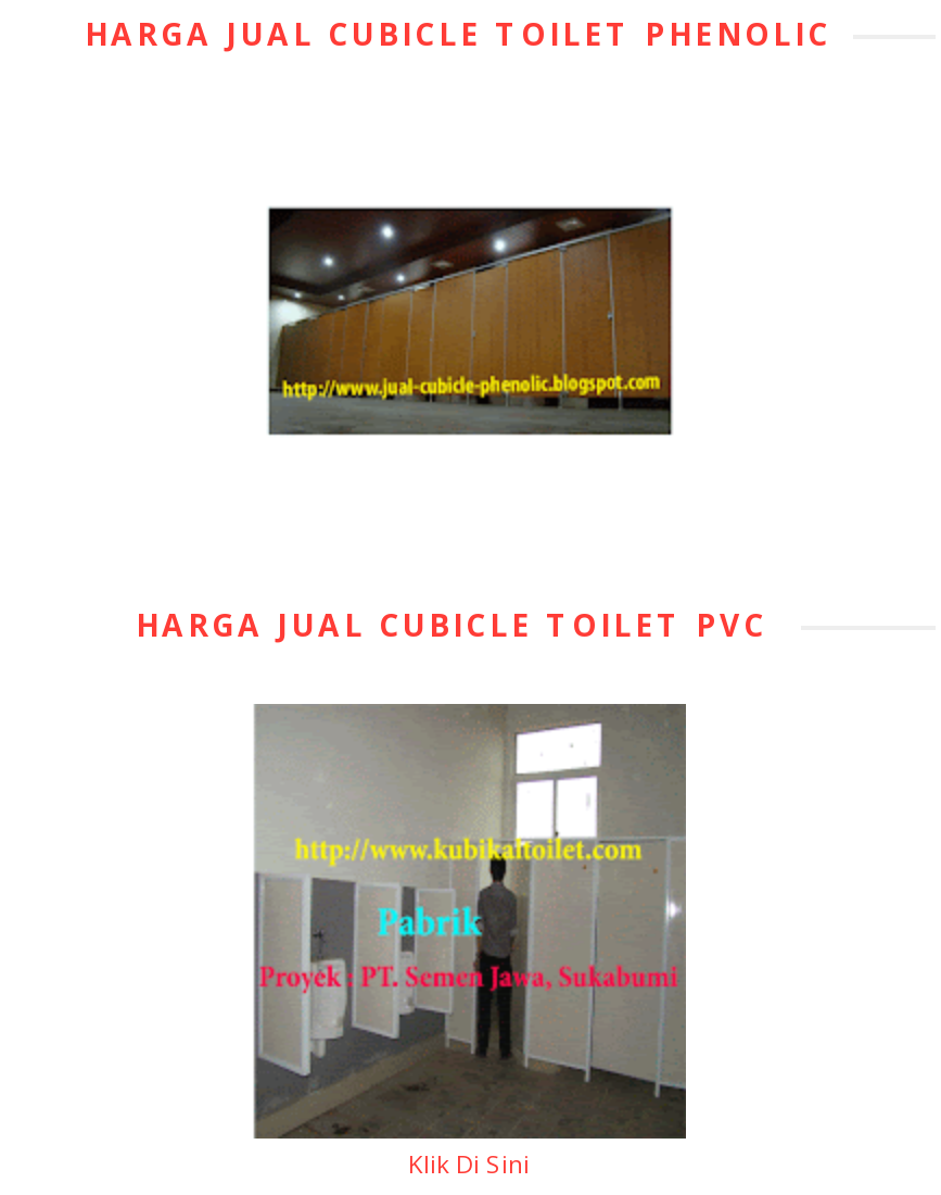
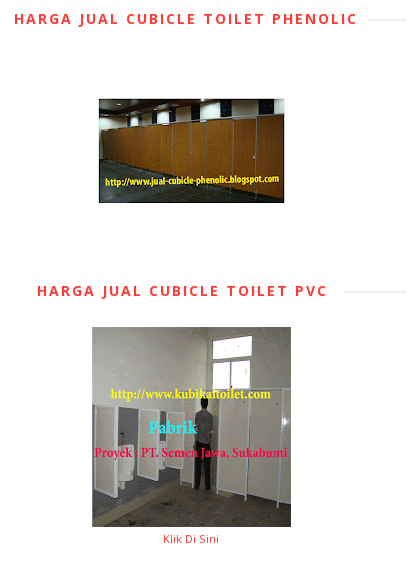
[267,206,673,435] [image] -> [98,98,285,203] [image]

